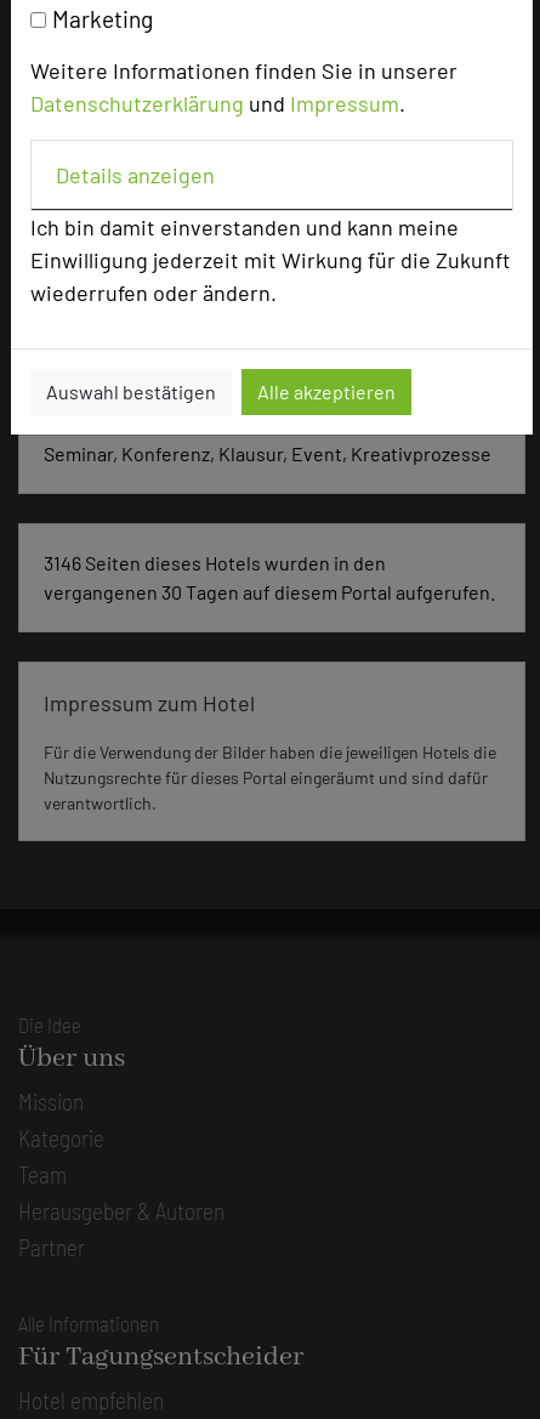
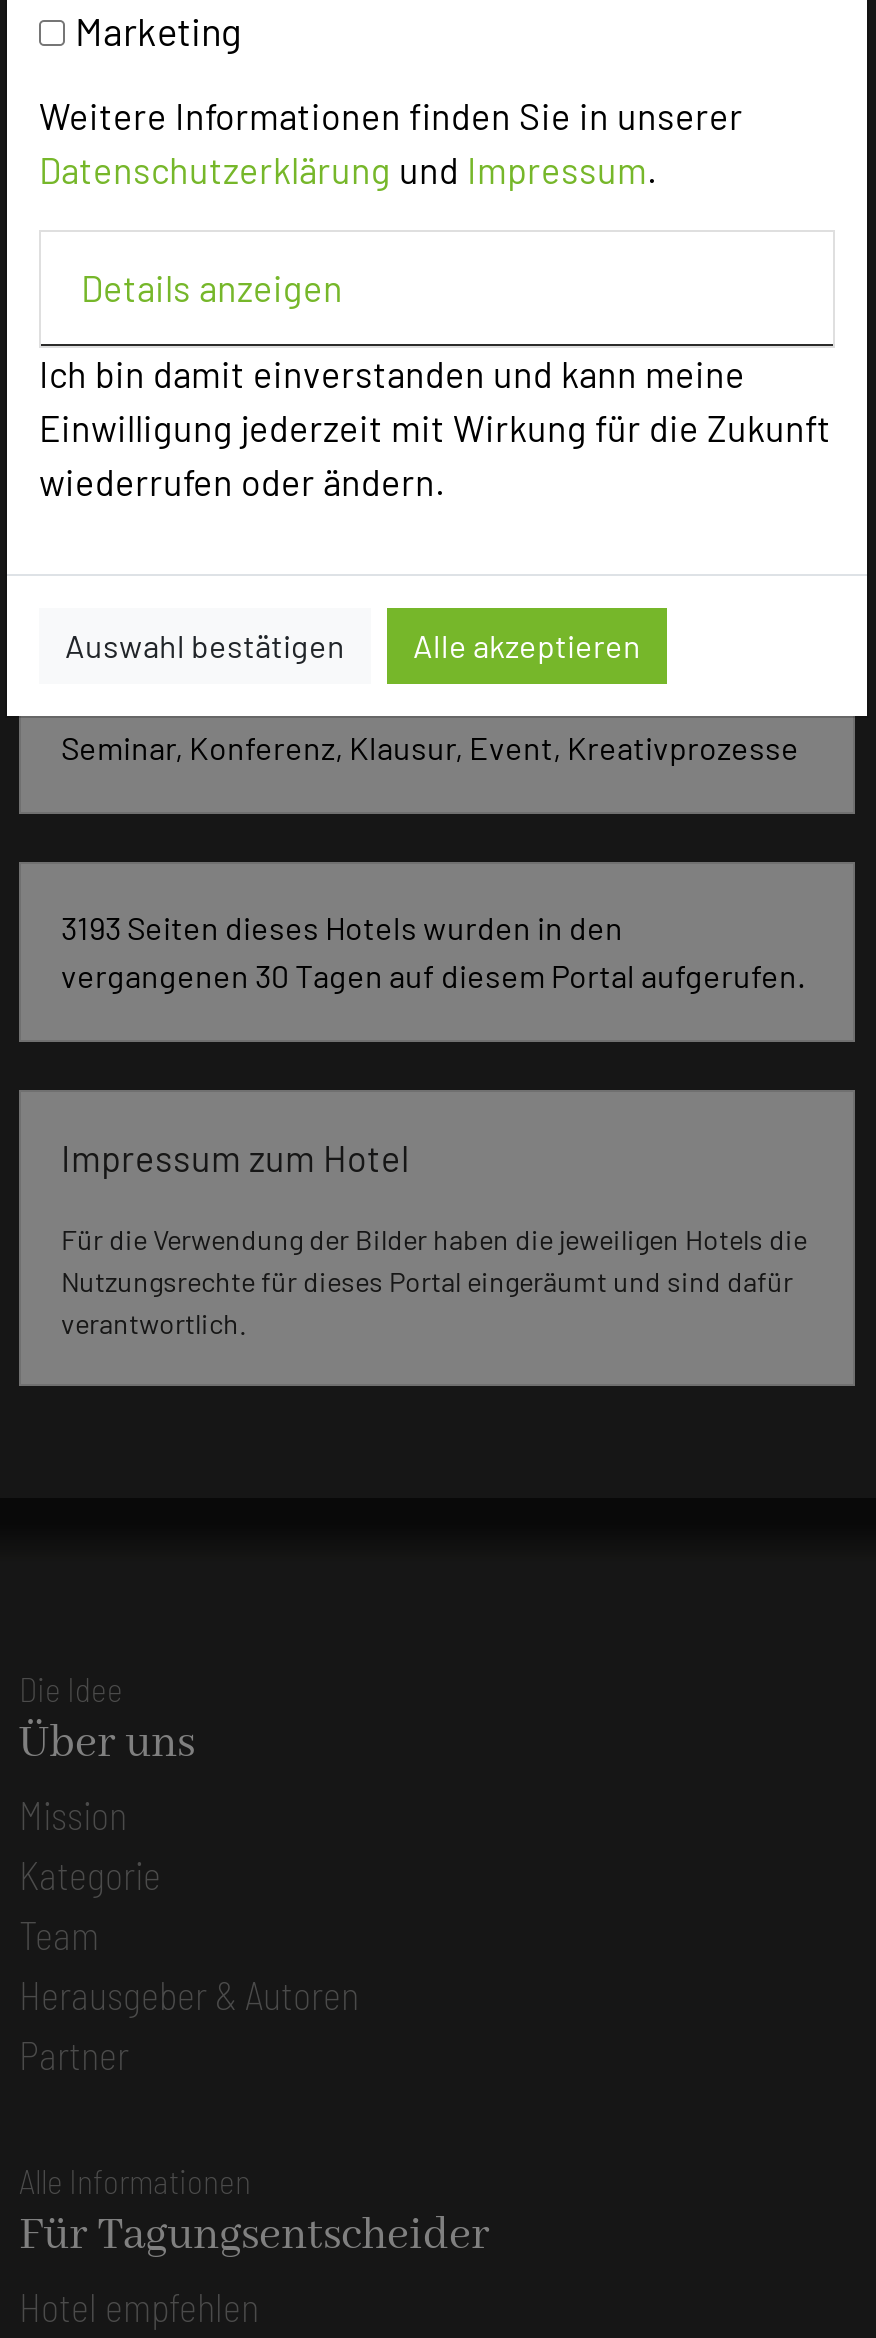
[44,551,386,574] 3146 Seiten dieses Hotels wurden in den -> [61,908,623,946] 3193 Seiten dieses Hotels wurden in den

